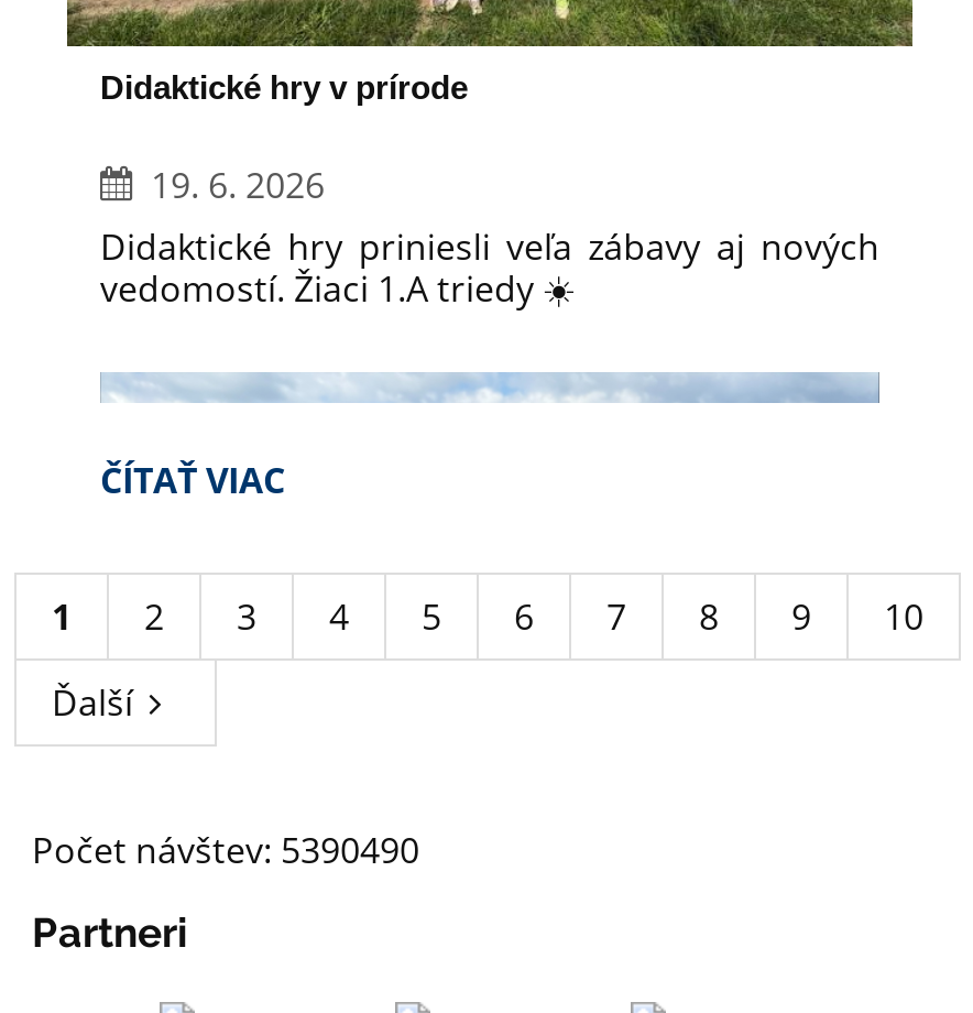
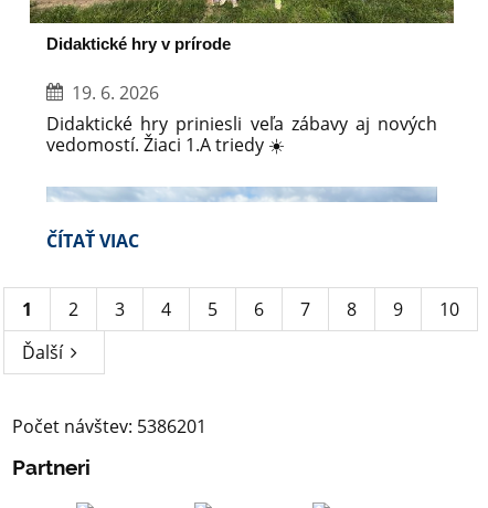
[32,826,419,874] Počet návštev: 5390490 -> [12,414,206,438] Počet návštev: 5386201

